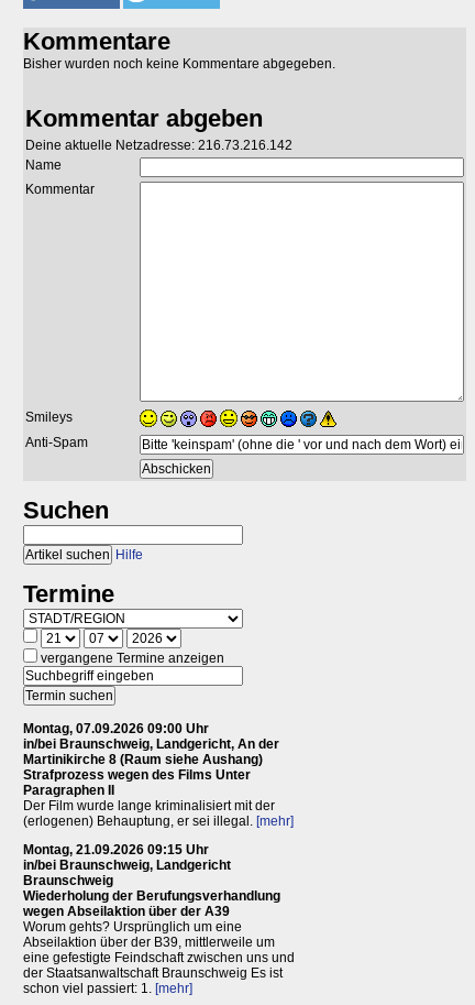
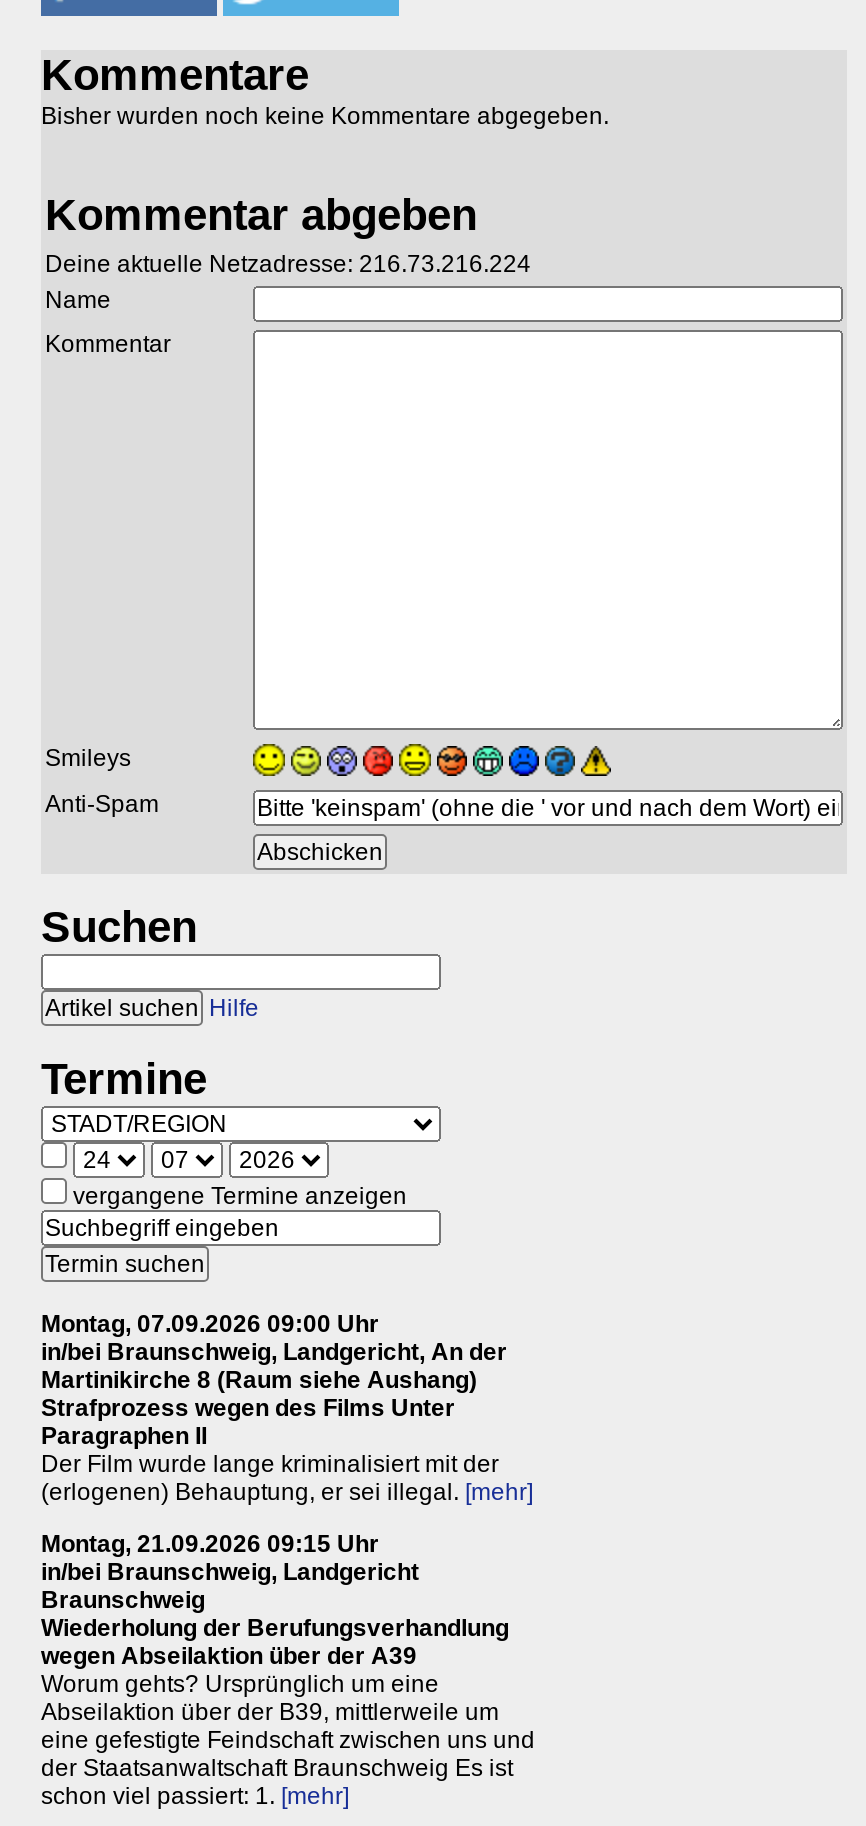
[25,138,292,153] Deine aktuelle Netzadresse: 216.73.216.142 -> [45,251,531,279] Deine aktuelle Netzadresse: 216.73.216.224

